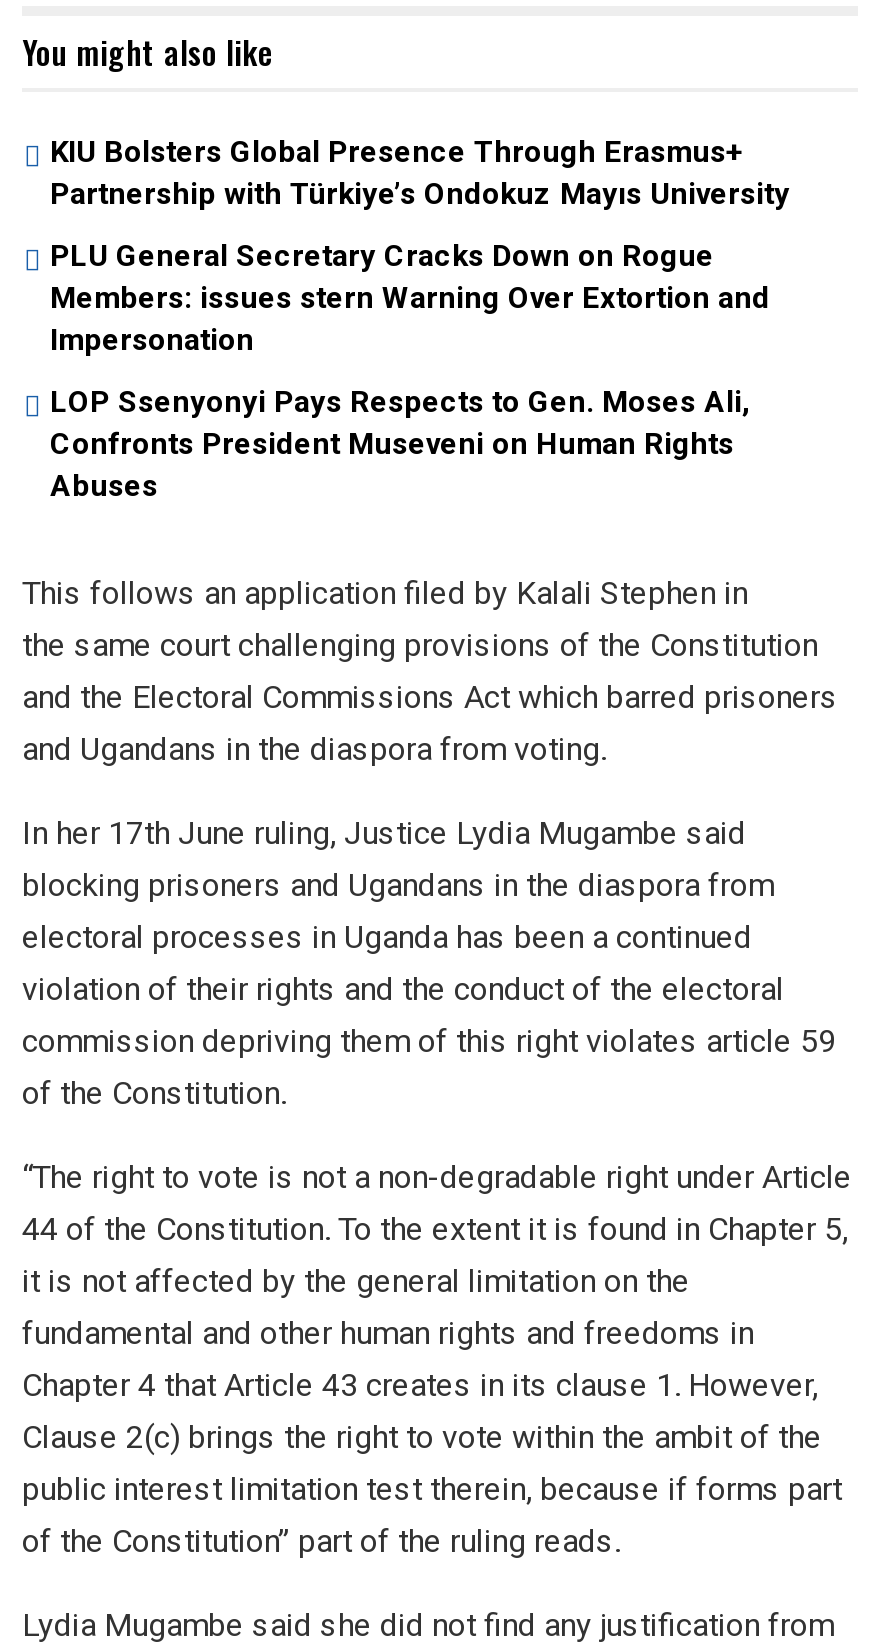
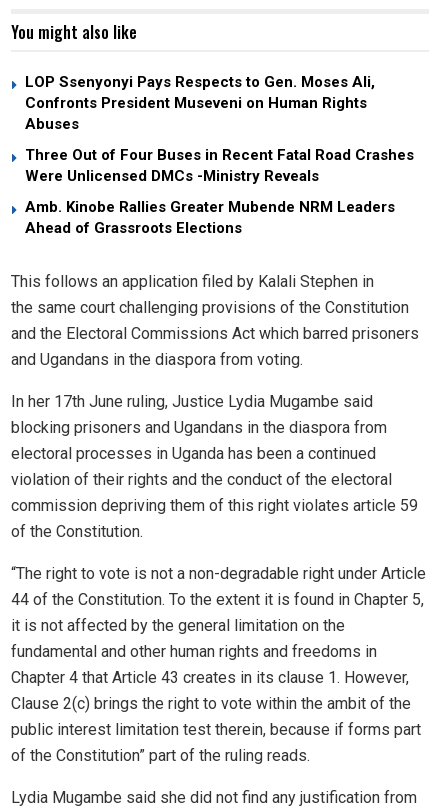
[50,133,790,357] KIU Bolsters Global Presence Through Erasmus+ | Partnership with Türkiye’s Ondokuz Mayıs University | PLU General Secretary Cracks Down on Rogue | Members: issues stern Warning Over Extortion and | Impersonation -> none
moved [50,383,750,503] -> [25,73,375,133]: LOP Ssenyonyi Pays Respects to Gen. Moses Ali, | Confronts President Museveni on Human Rights | Abuses
none -> [25,146,414,237] Three Out of Four Buses in Recent Fatal Road Crashes | Were Unlicensed DMCs -Ministry Reveals | Amb. Kinobe Rallies Greater Mubende NRM Leaders | Ahead of Grassroots Elections

